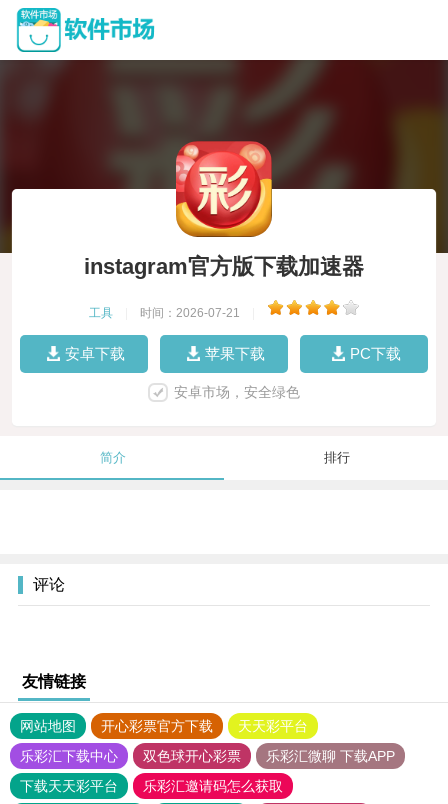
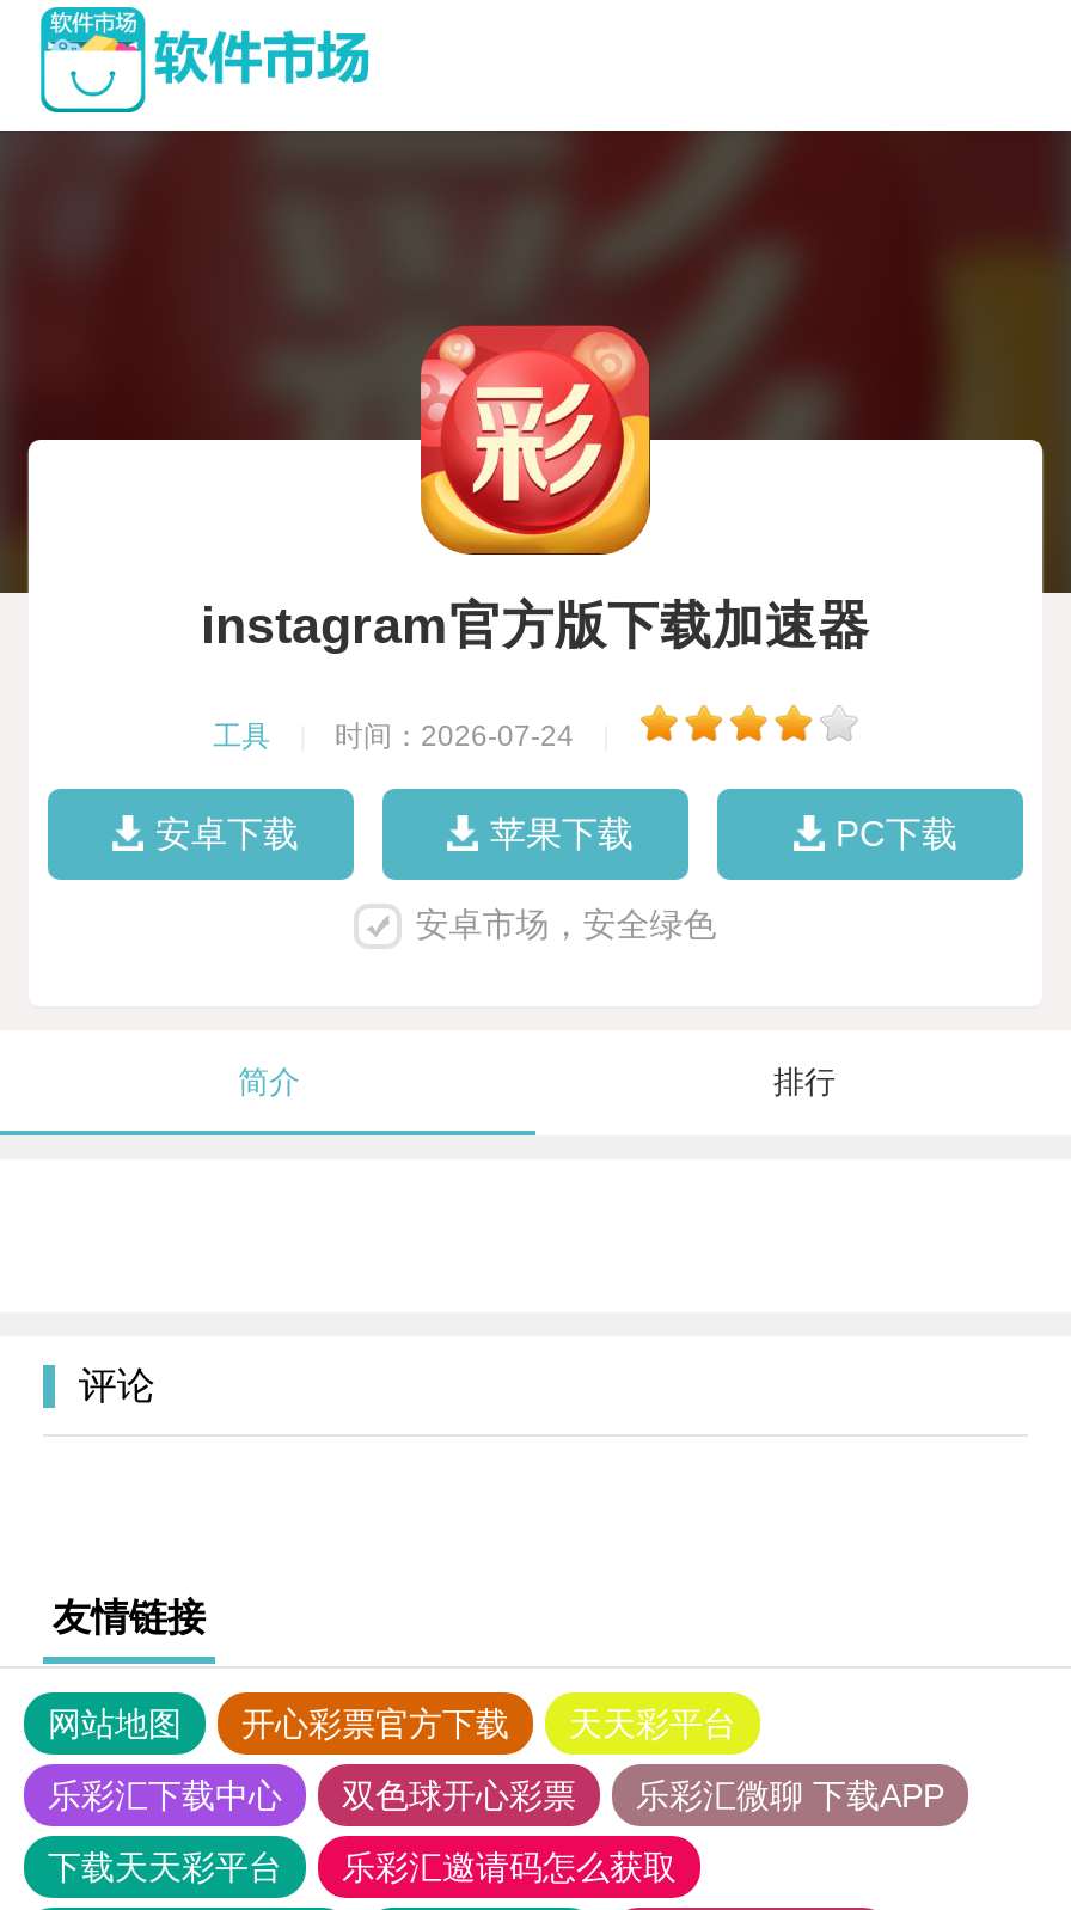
[140,306,240,320] 时间：2026-07-21 -> [335,719,574,753] 时间：2026-07-24

